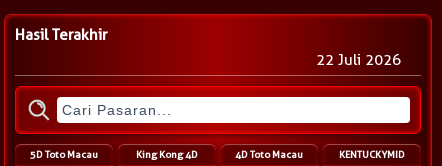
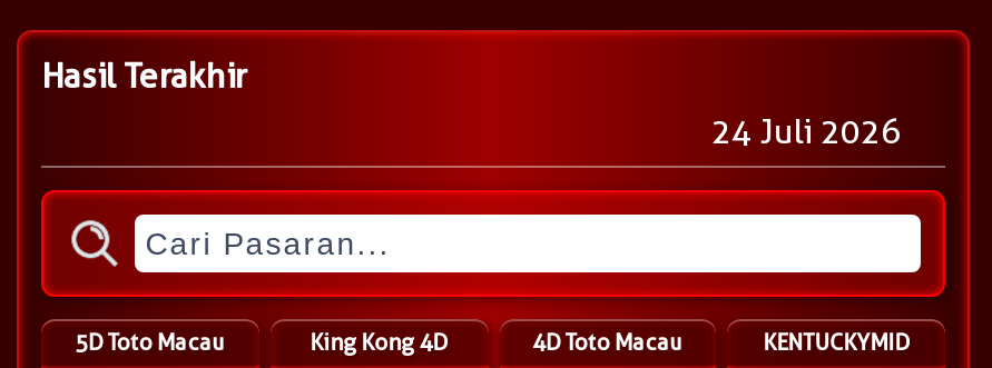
[316,51,401,69] 22 Juli 2026 -> [711,112,901,152] 24 Juli 2026

